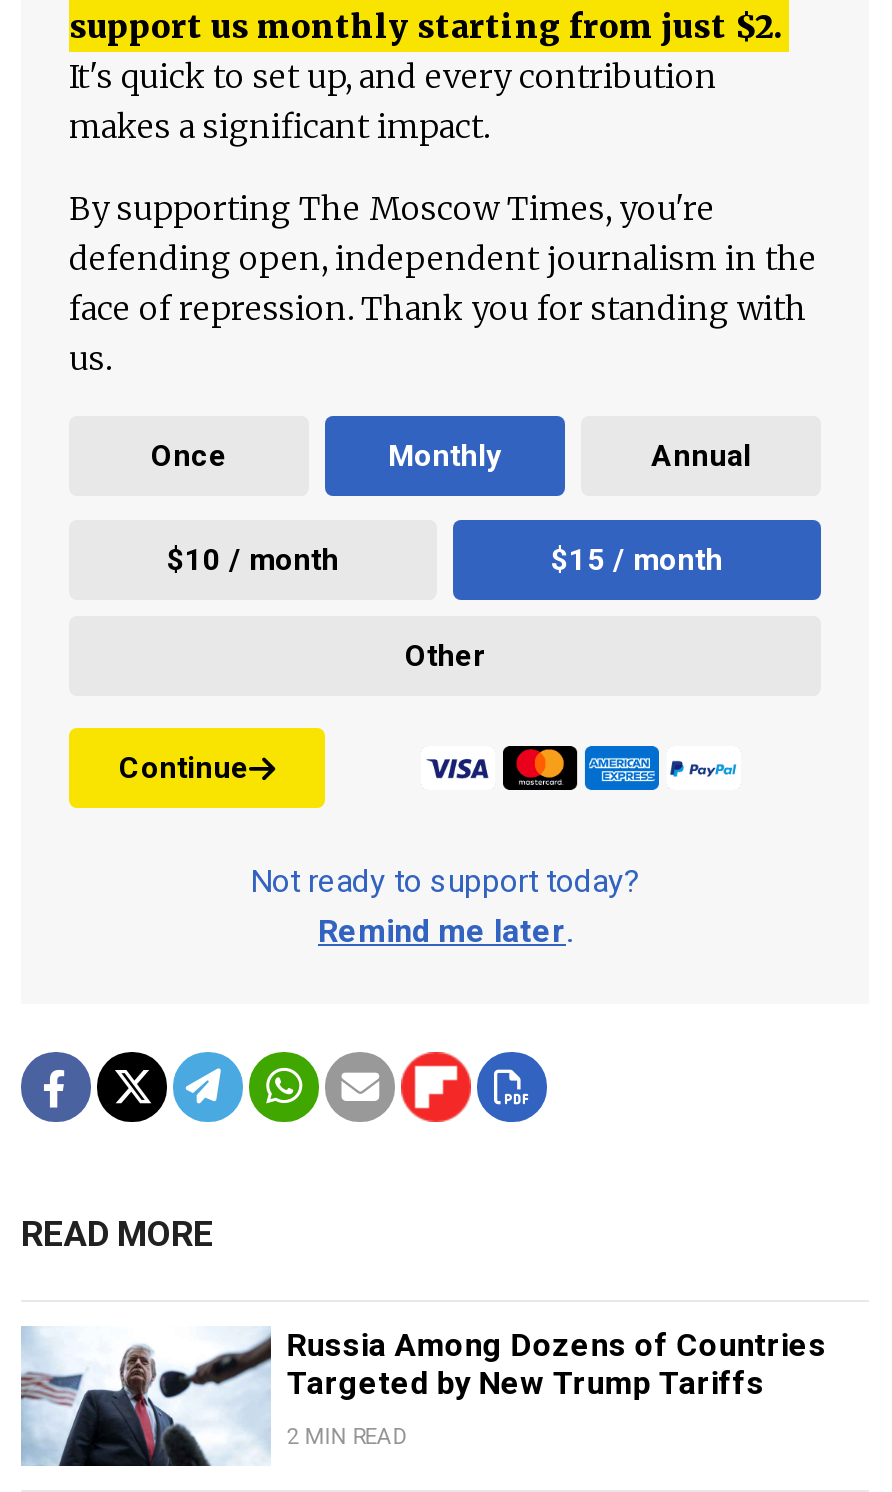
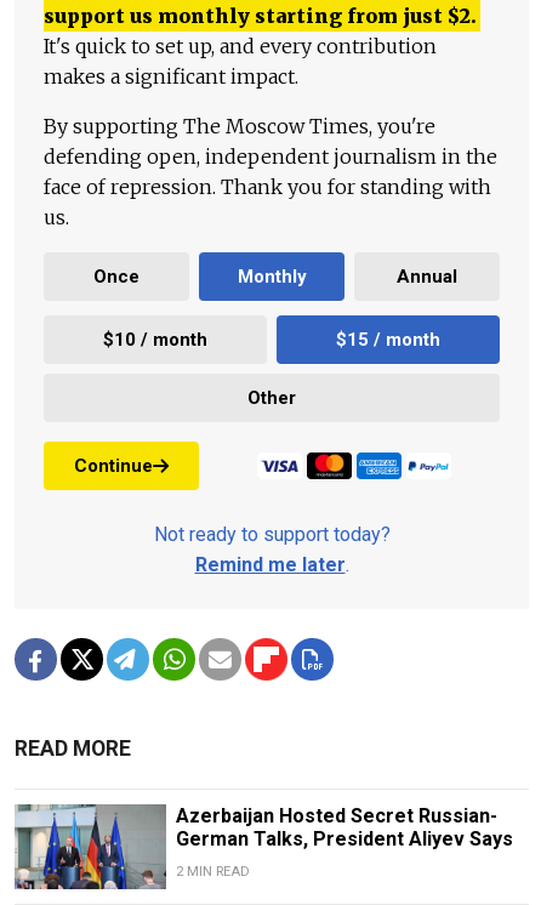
[21,1326,827,1468] [image] | Russia Among Dozens of Countries | Targeted by New Trump Tariffs -> [15,803,513,890] [image] | Azerbaijan Hosted Secret Russian- | German Talks, President Aliyev Says

